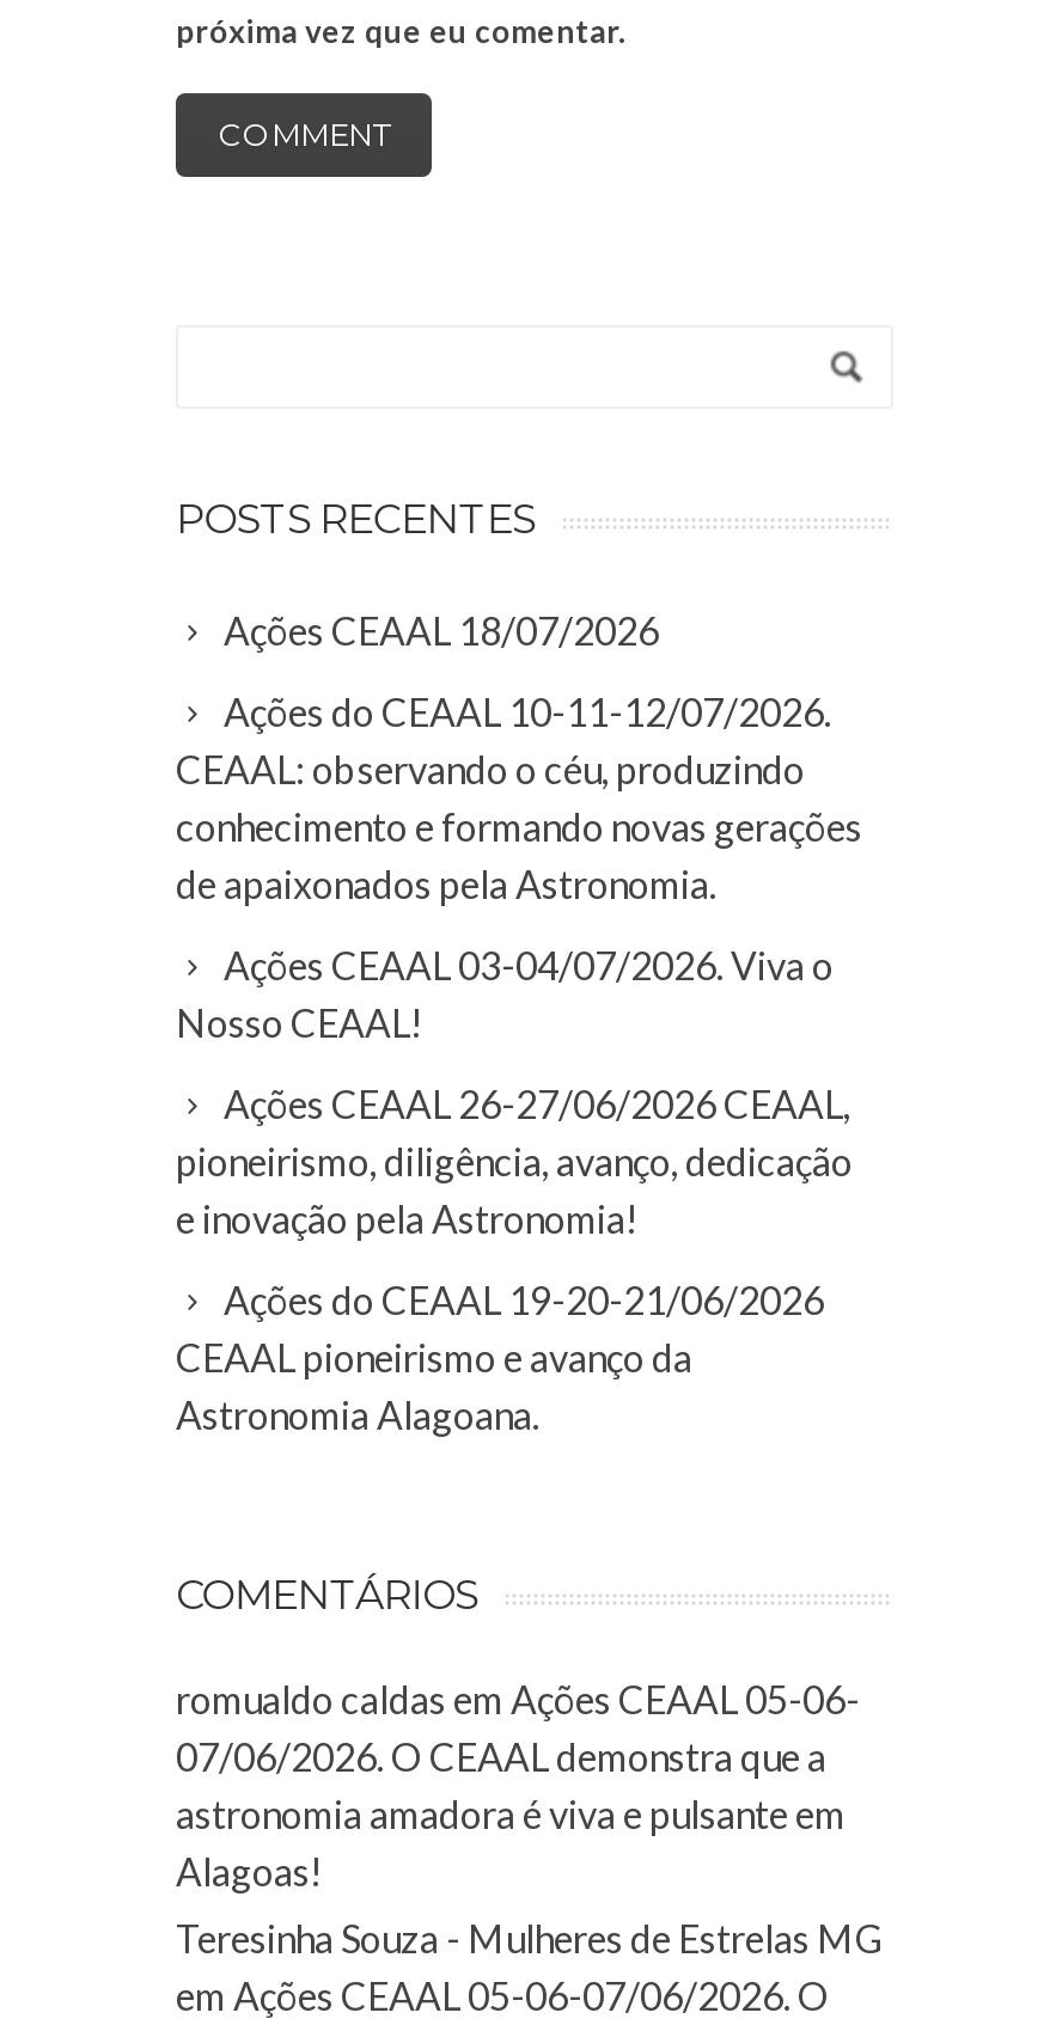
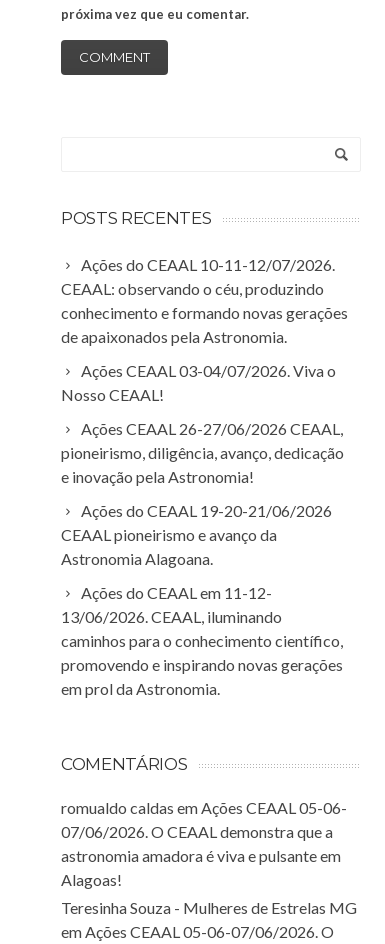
[224,607,659,653] Ações CEAAL 18/07/2026 -> none
moved [176,689,862,1437] -> [61,255,348,568]: Ações do CEAAL 10-11-12/07/2026. | CEAAL: observando o céu, produzindo | conhecimento e formando novas gerações | ... | CEAAL pioneirismo e avanço da | Astronomia Alagoana.
none -> [61,583,343,698] Ações do CEAAL em 11-12- | 13/06/2026. CEAAL, iluminando | caminhos para o conhecimento científico, | promovendo e inspirando novas gerações | em prol da Astronomia.

